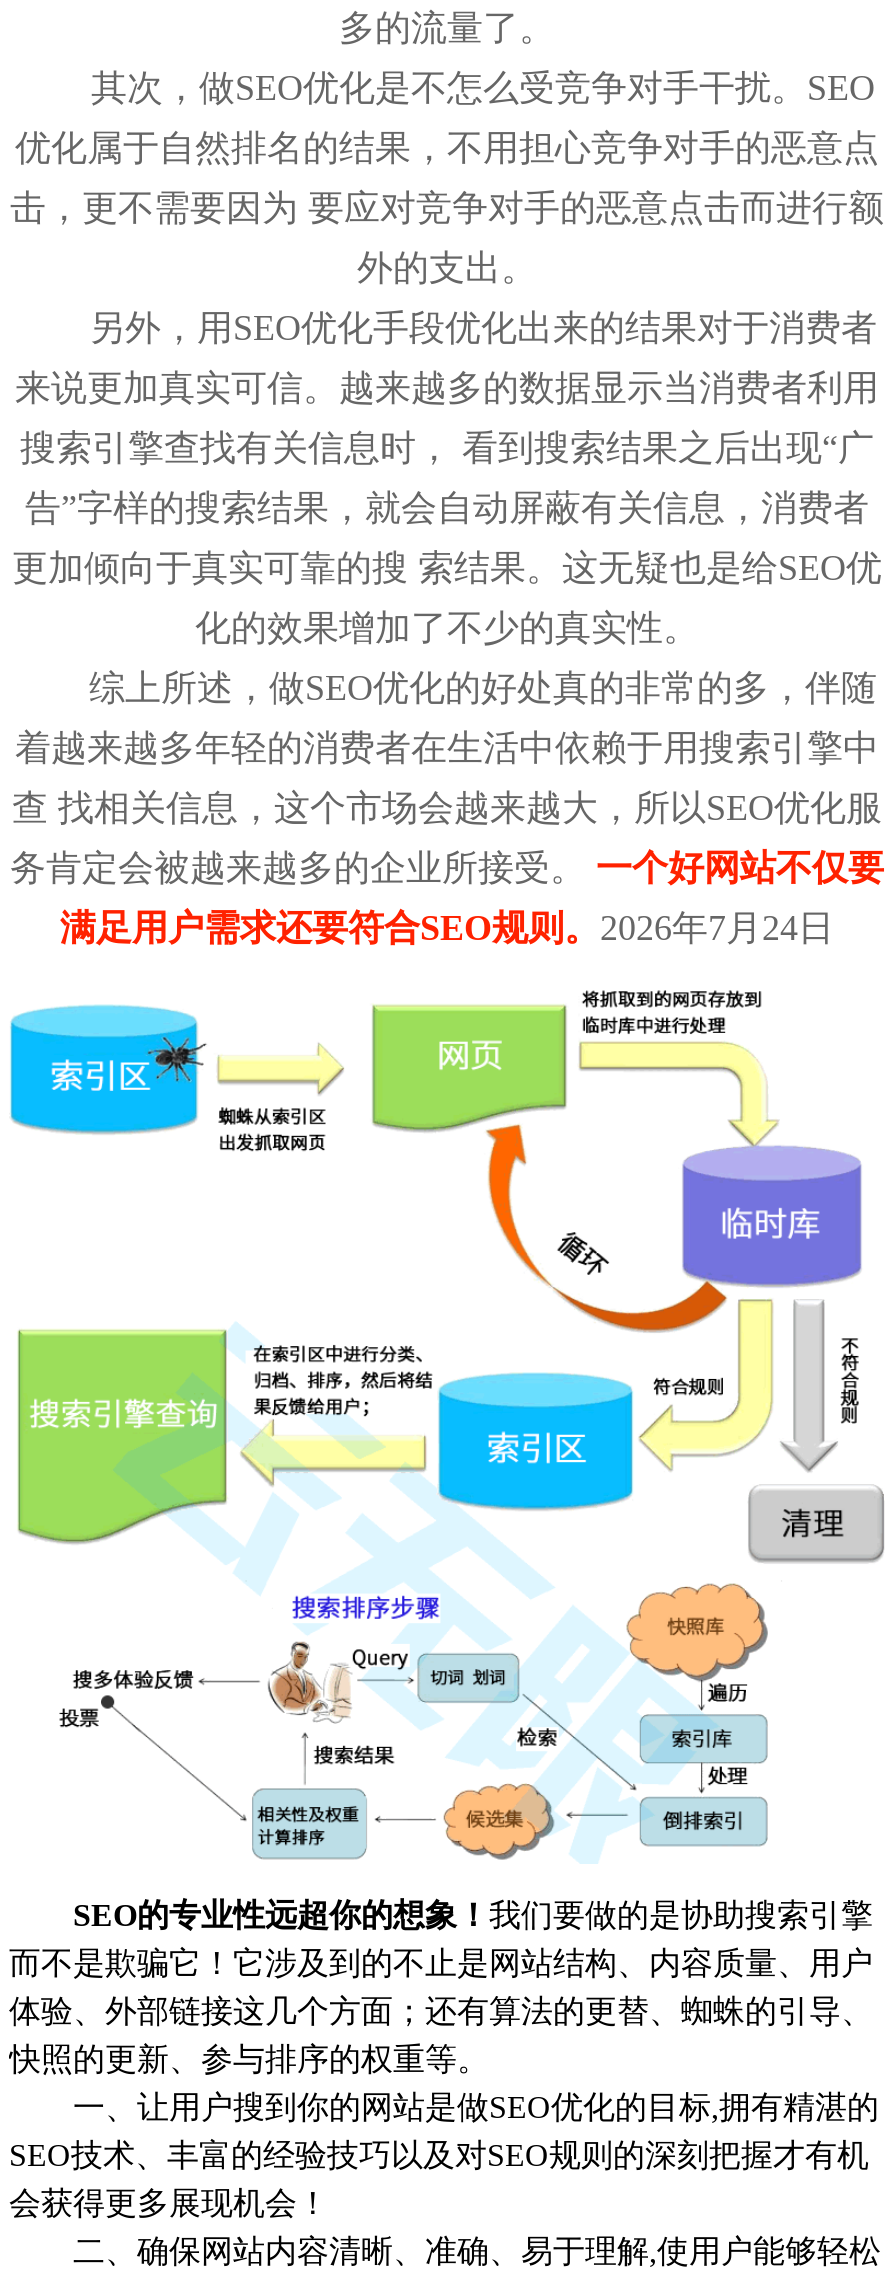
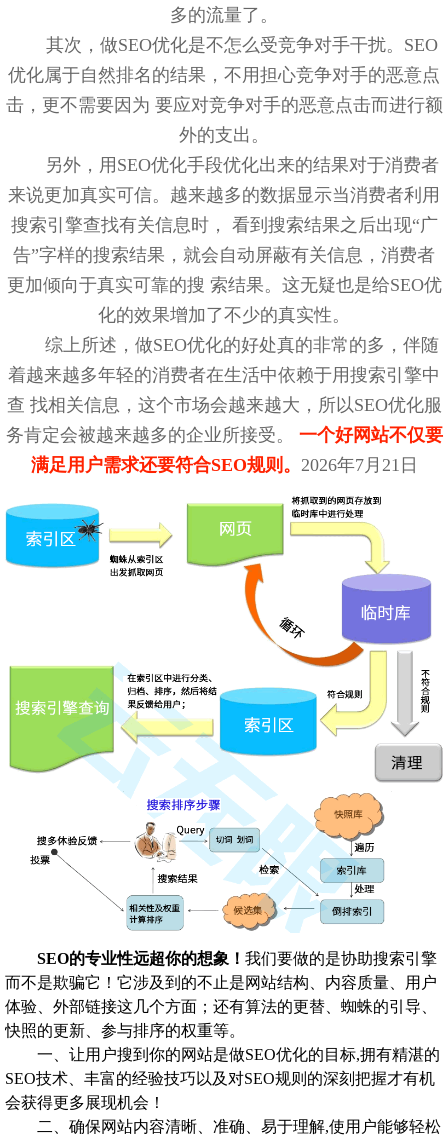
[60,909,834,949] 满足用户需求还要符合SEO规则。2026年7月24日 -> [30,455,417,475] 满足用户需求还要符合SEO规则。2026年7月21日

